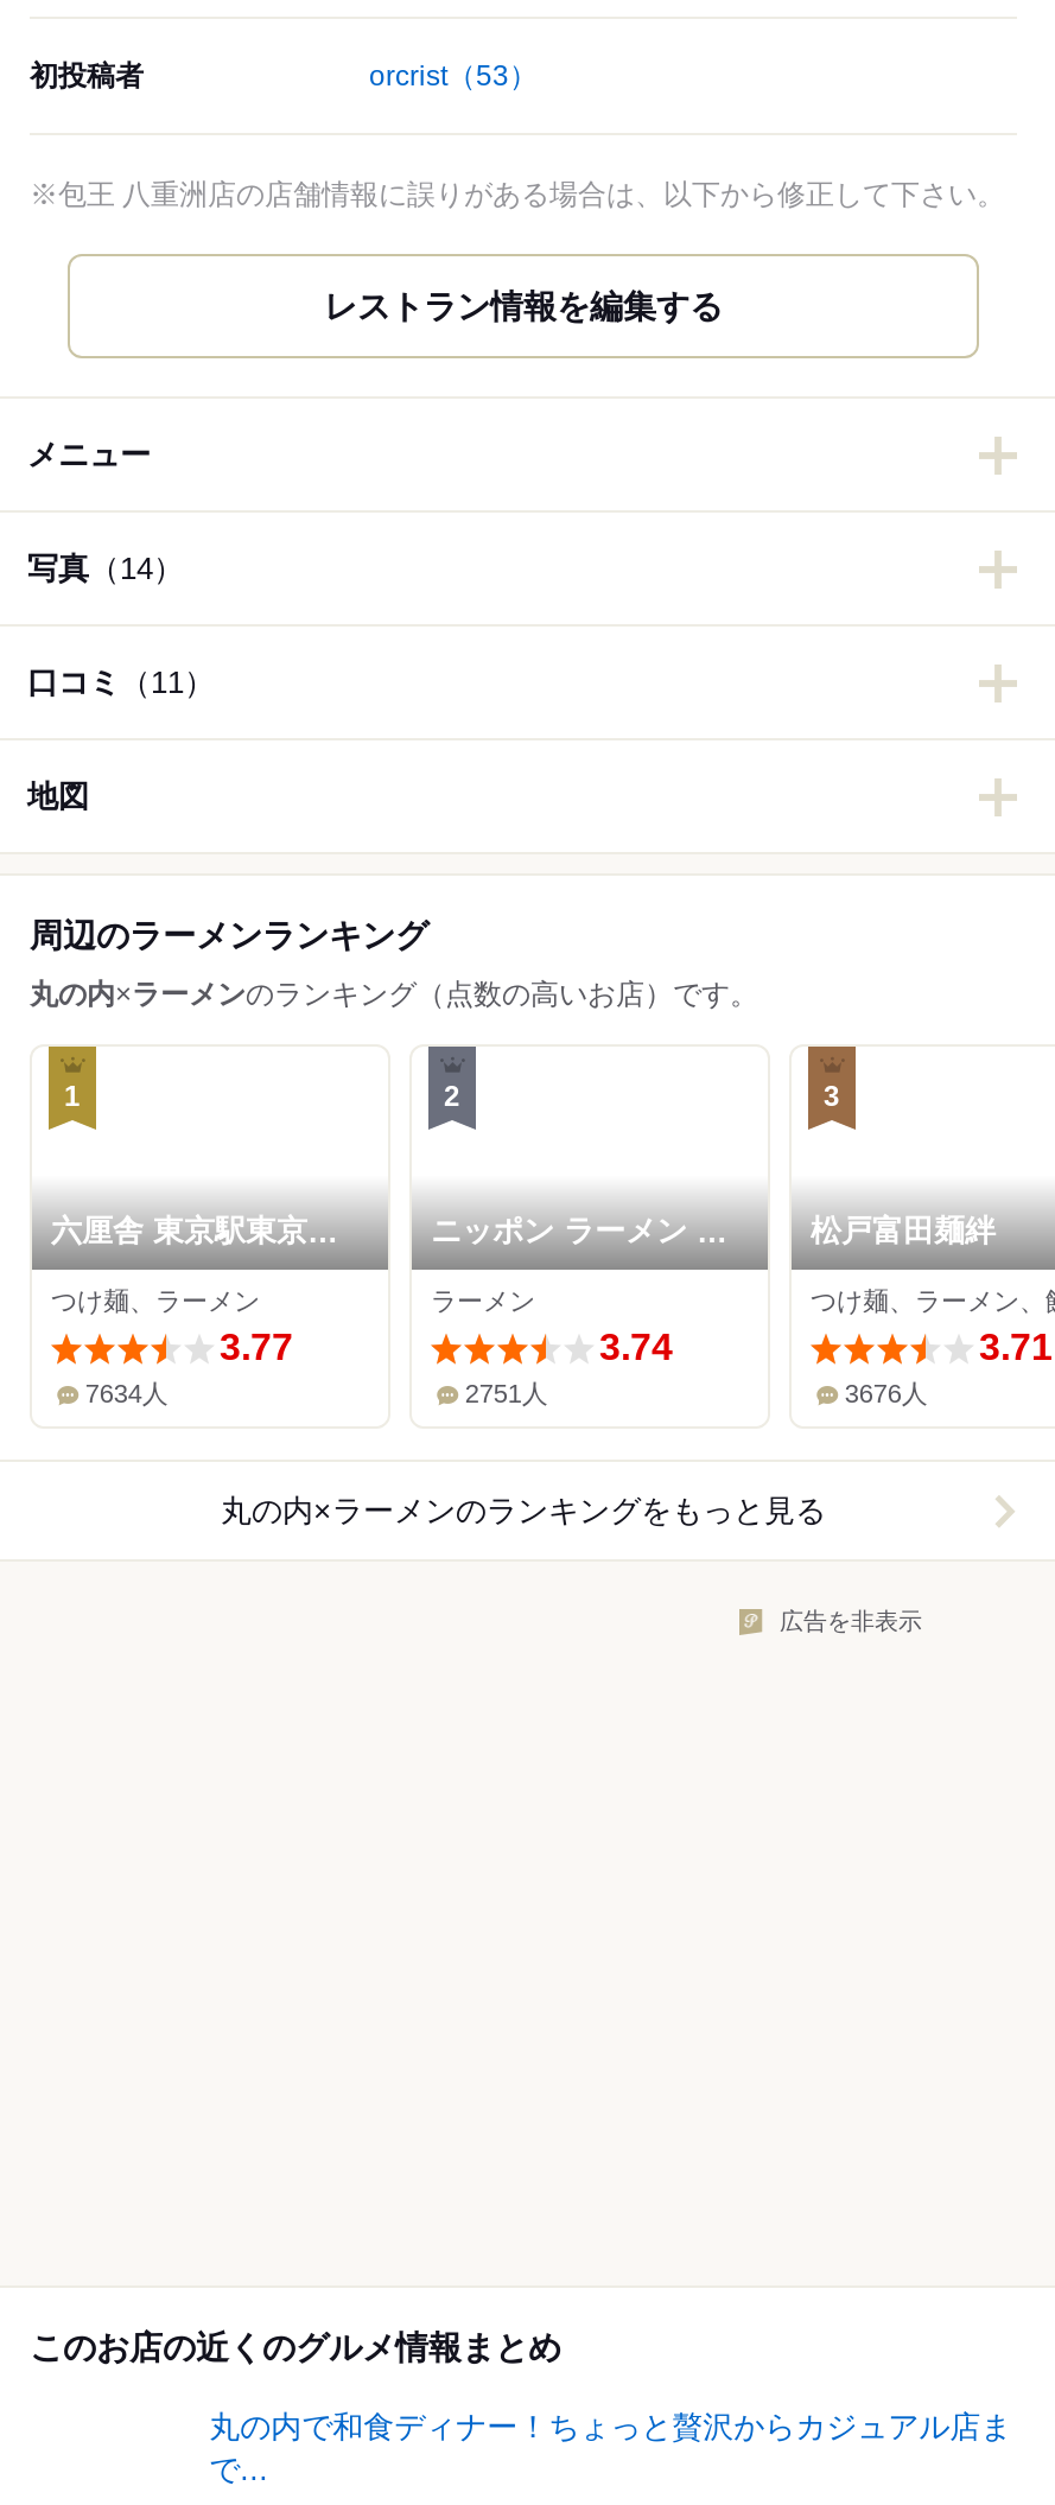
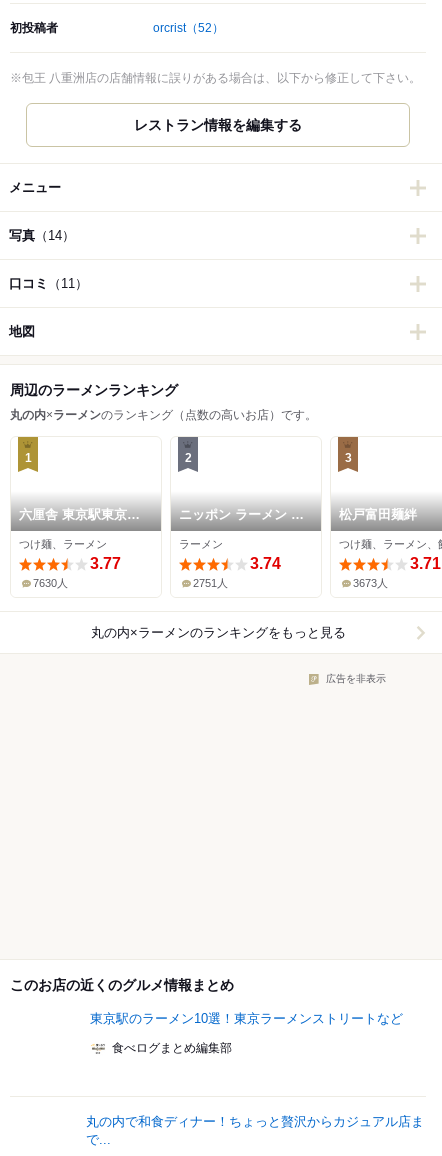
[369,60,538,93] orcrist（53） -> [153,21,224,35] orcrist（52）
[85,1380,168,1408] 7634人 -> [33,577,68,589] 7630人
[845,1380,928,1408] 3676人 -> [353,577,388,589] 3673人
none -> [90,1011,403,1055] 東京駅のラーメン10選！東京ラーメンストリートなど | 食べログまとめ編集部

